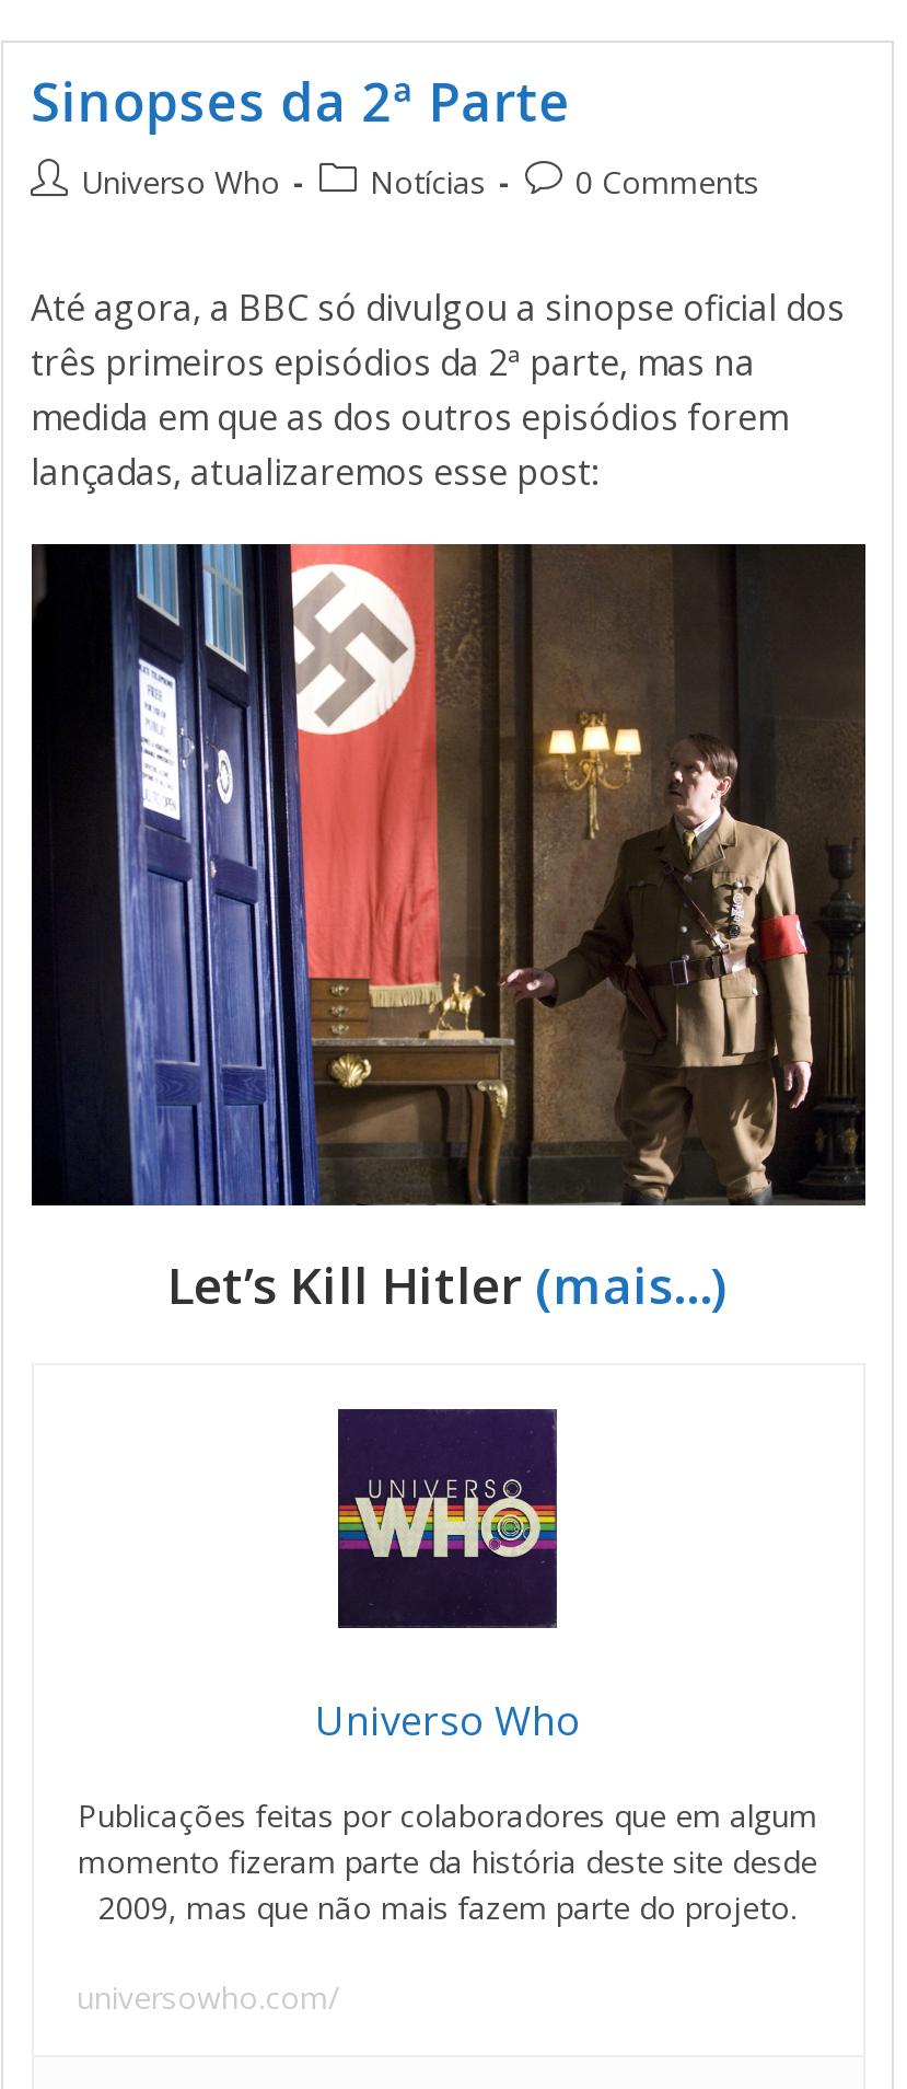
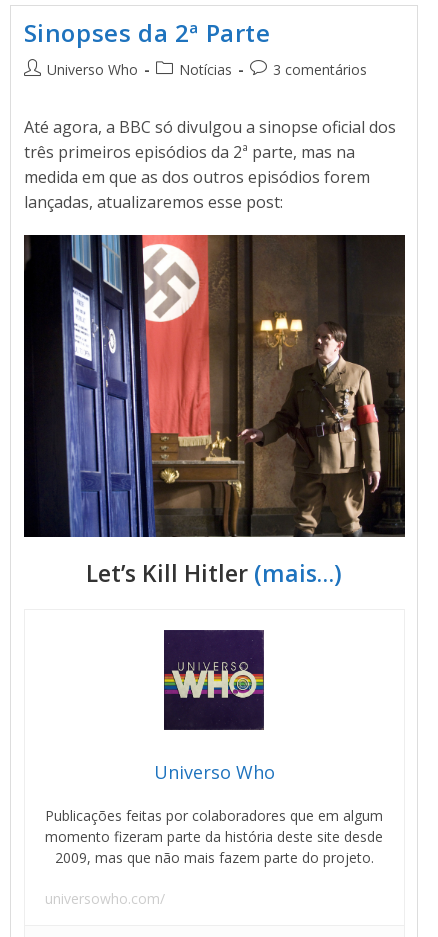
[575,161,759,202] 0 Comments -> [272,60,366,79] 3 comentários

